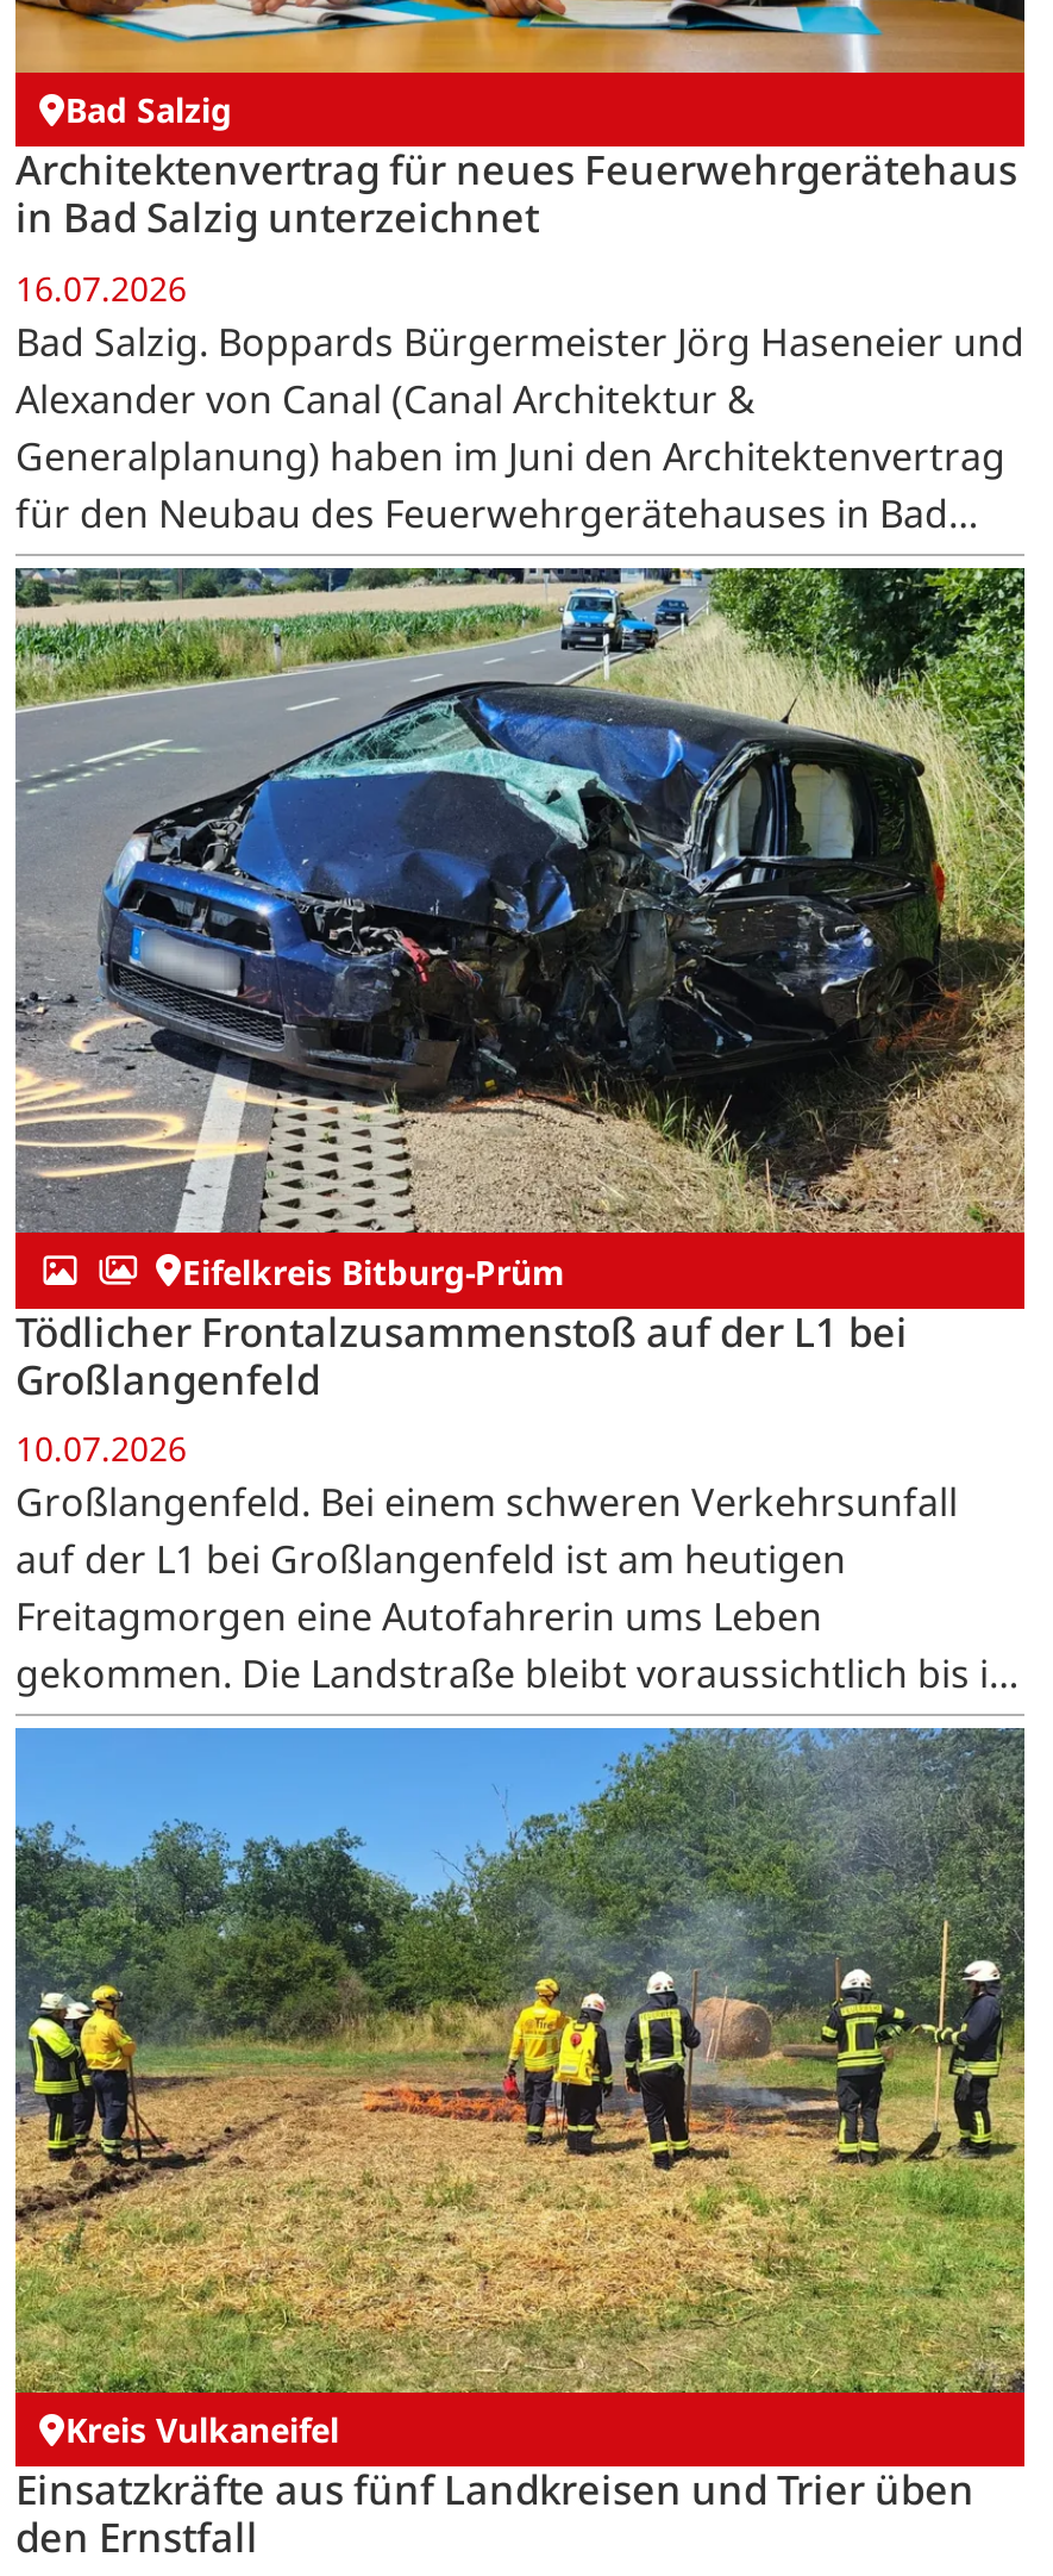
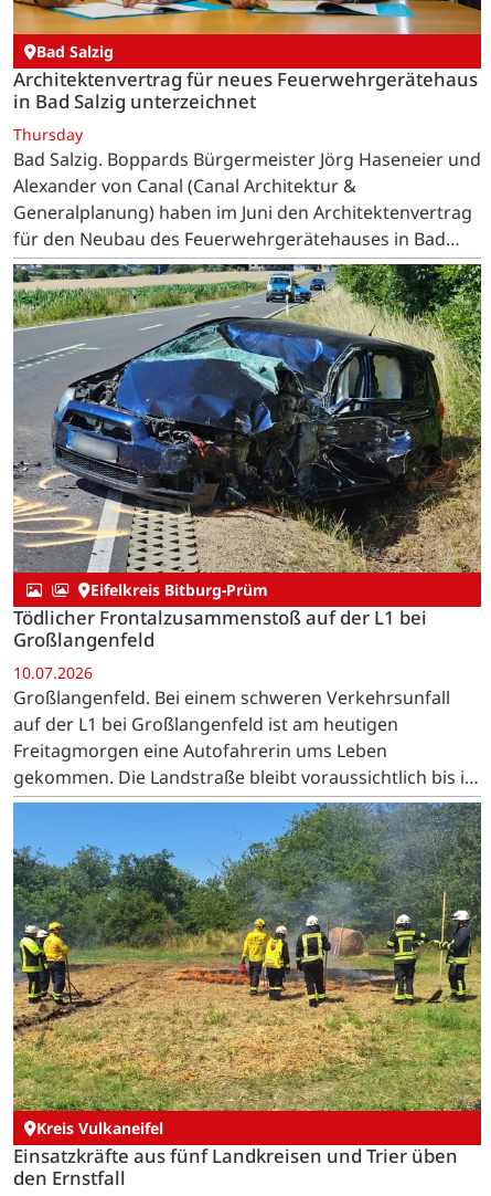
[15,266,187,311] 16.07.2026 -> [13,123,83,144] Thursday

